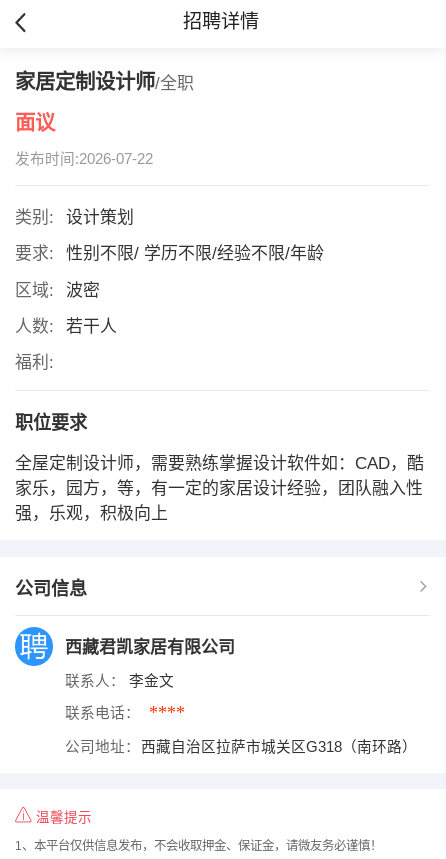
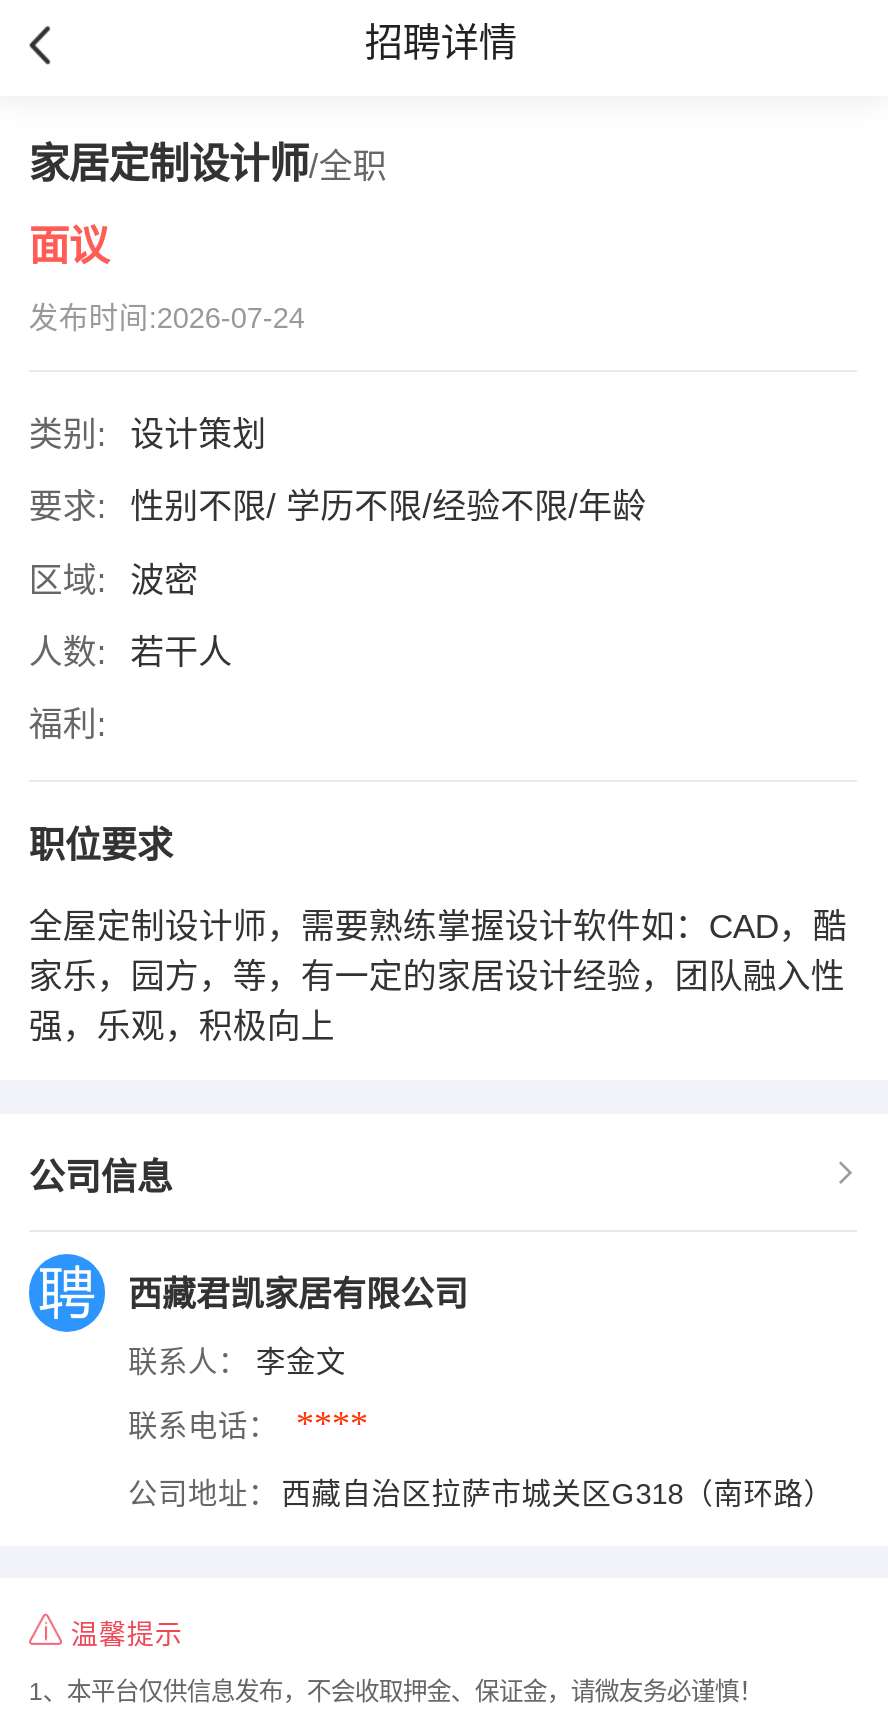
[15,151,153,167] 发布时间:2026-07-22 -> [29,302,305,334] 发布时间:2026-07-24

